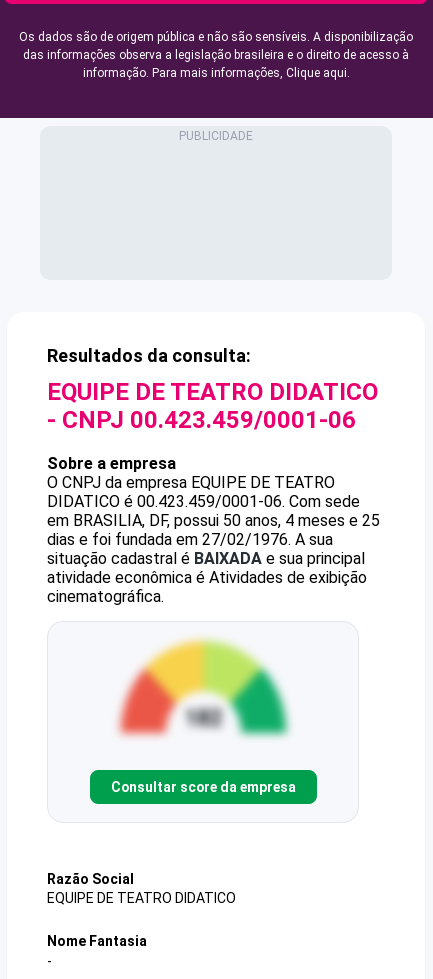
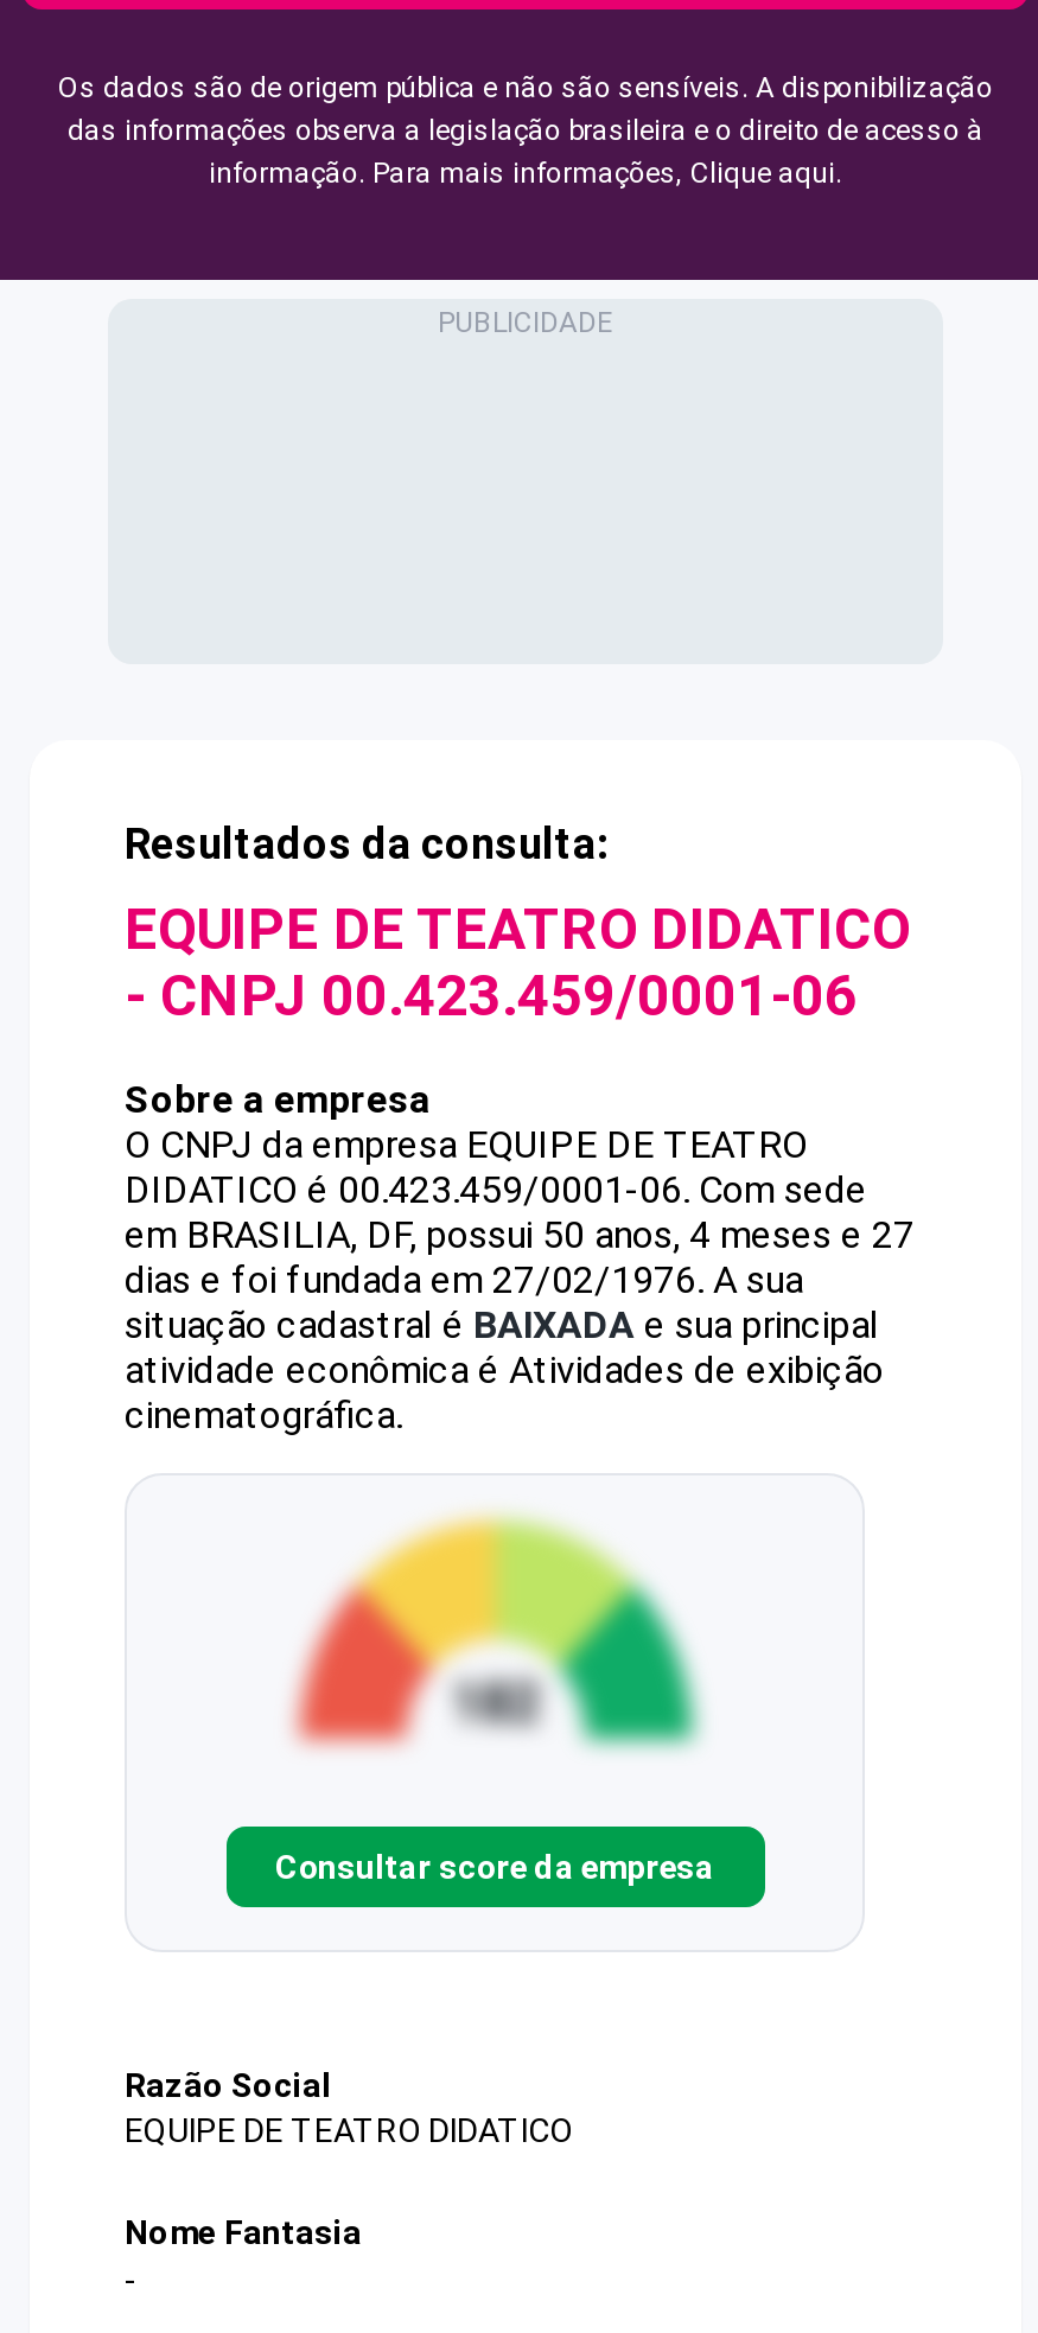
[47,511,380,530] em BRASILIA, DF, possui 50 anos, 4 meses e 25 -> [125,1212,915,1257] em BRASILIA, DF, possui 50 anos, 4 meses e 27

